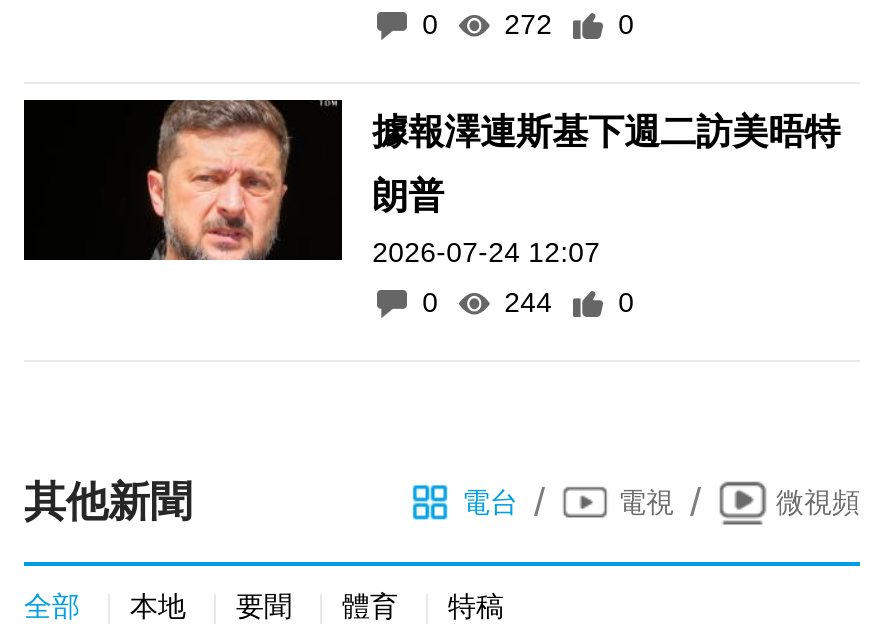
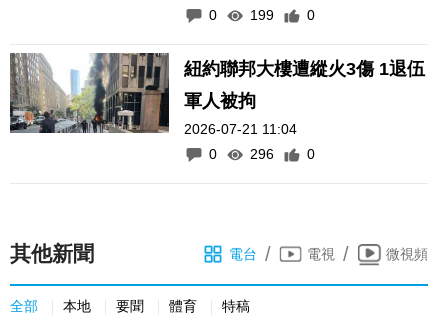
[504,9,552,41] 272 -> [250,7,274,23] 199
[22,97,840,261] [image] | 據報澤連斯基下週二訪美晤特 -> [9,52,425,134] [image] | 紐約聯邦大樓遭縱火3傷 1退伍
[372,177,444,217] 朗普 -> [184,91,256,111] 軍人被拘
[372,237,600,269] 2026-07-24 12:07 -> [184,121,297,137] 2026-07-21 11:04
[504,287,552,319] 244 -> [250,146,274,162] 296

